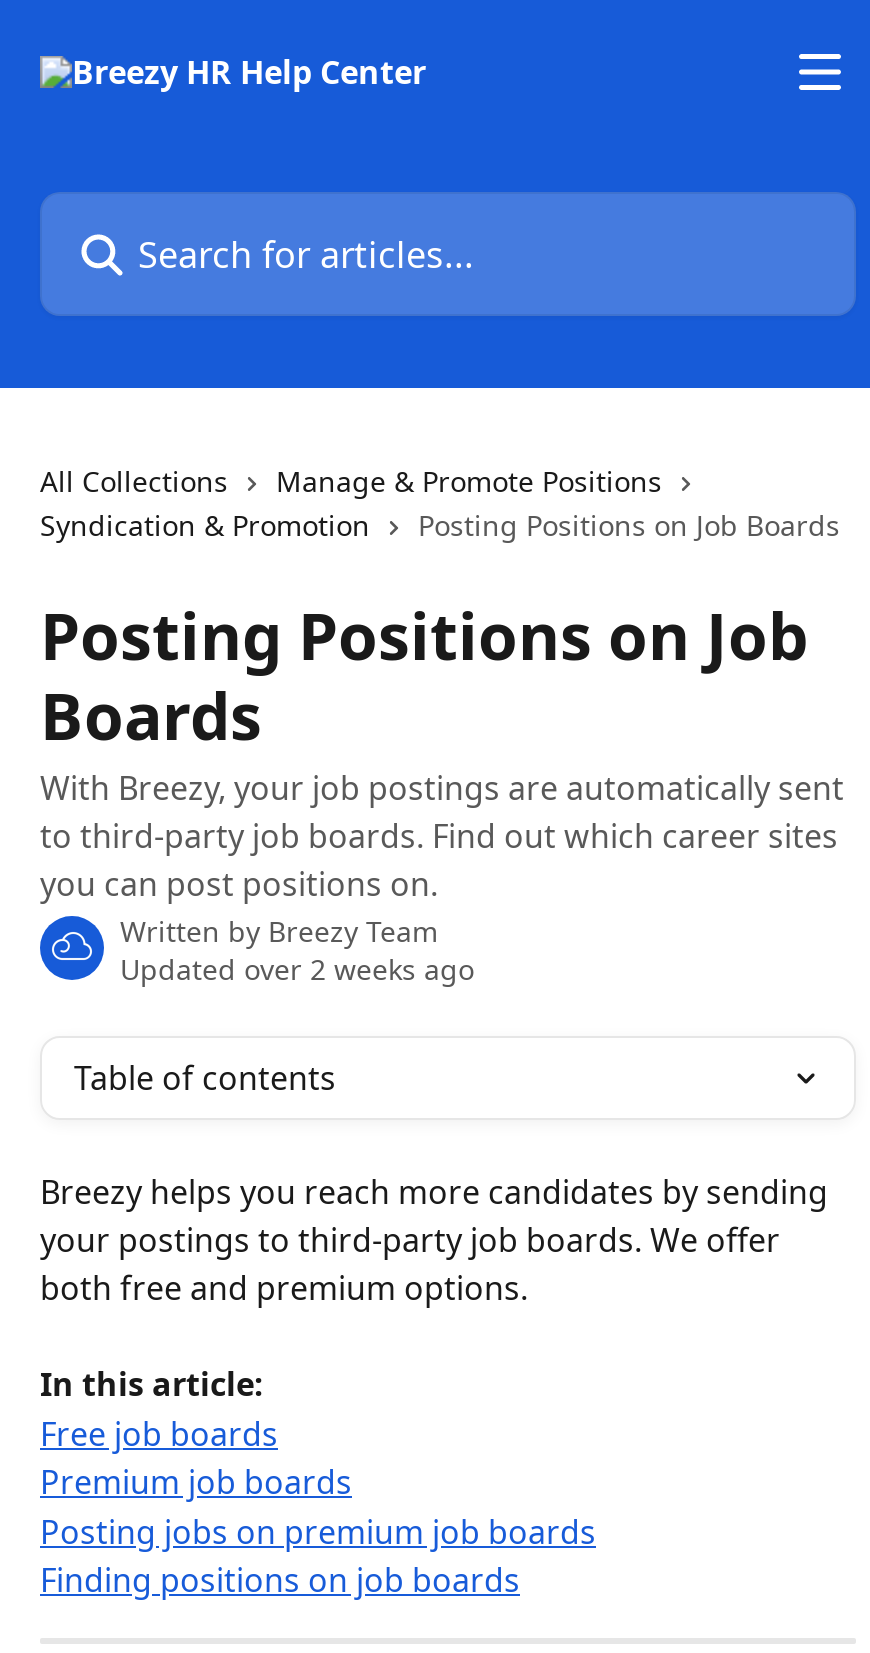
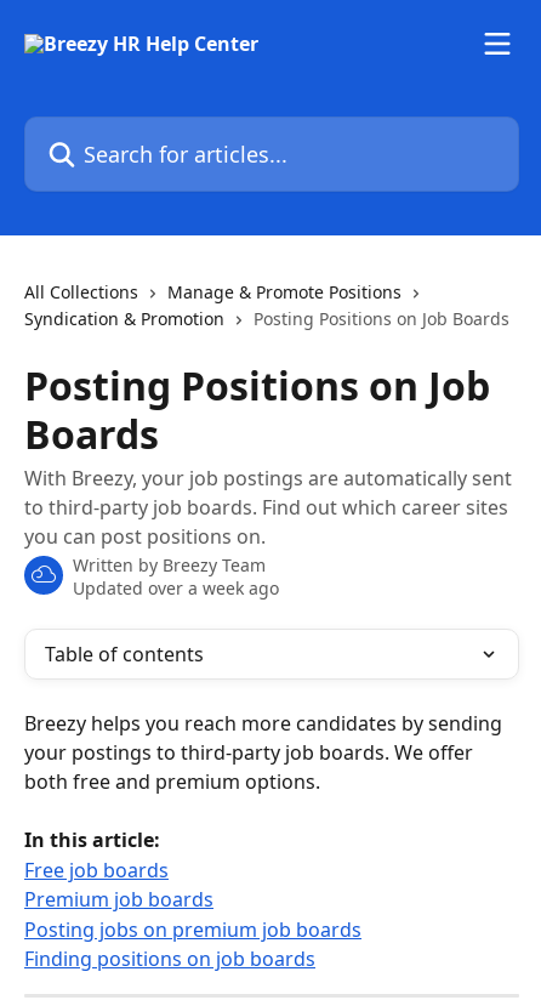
[120,950,474,988] Updated over 2 weeks ago -> [73,576,279,600] Updated over a week ago

